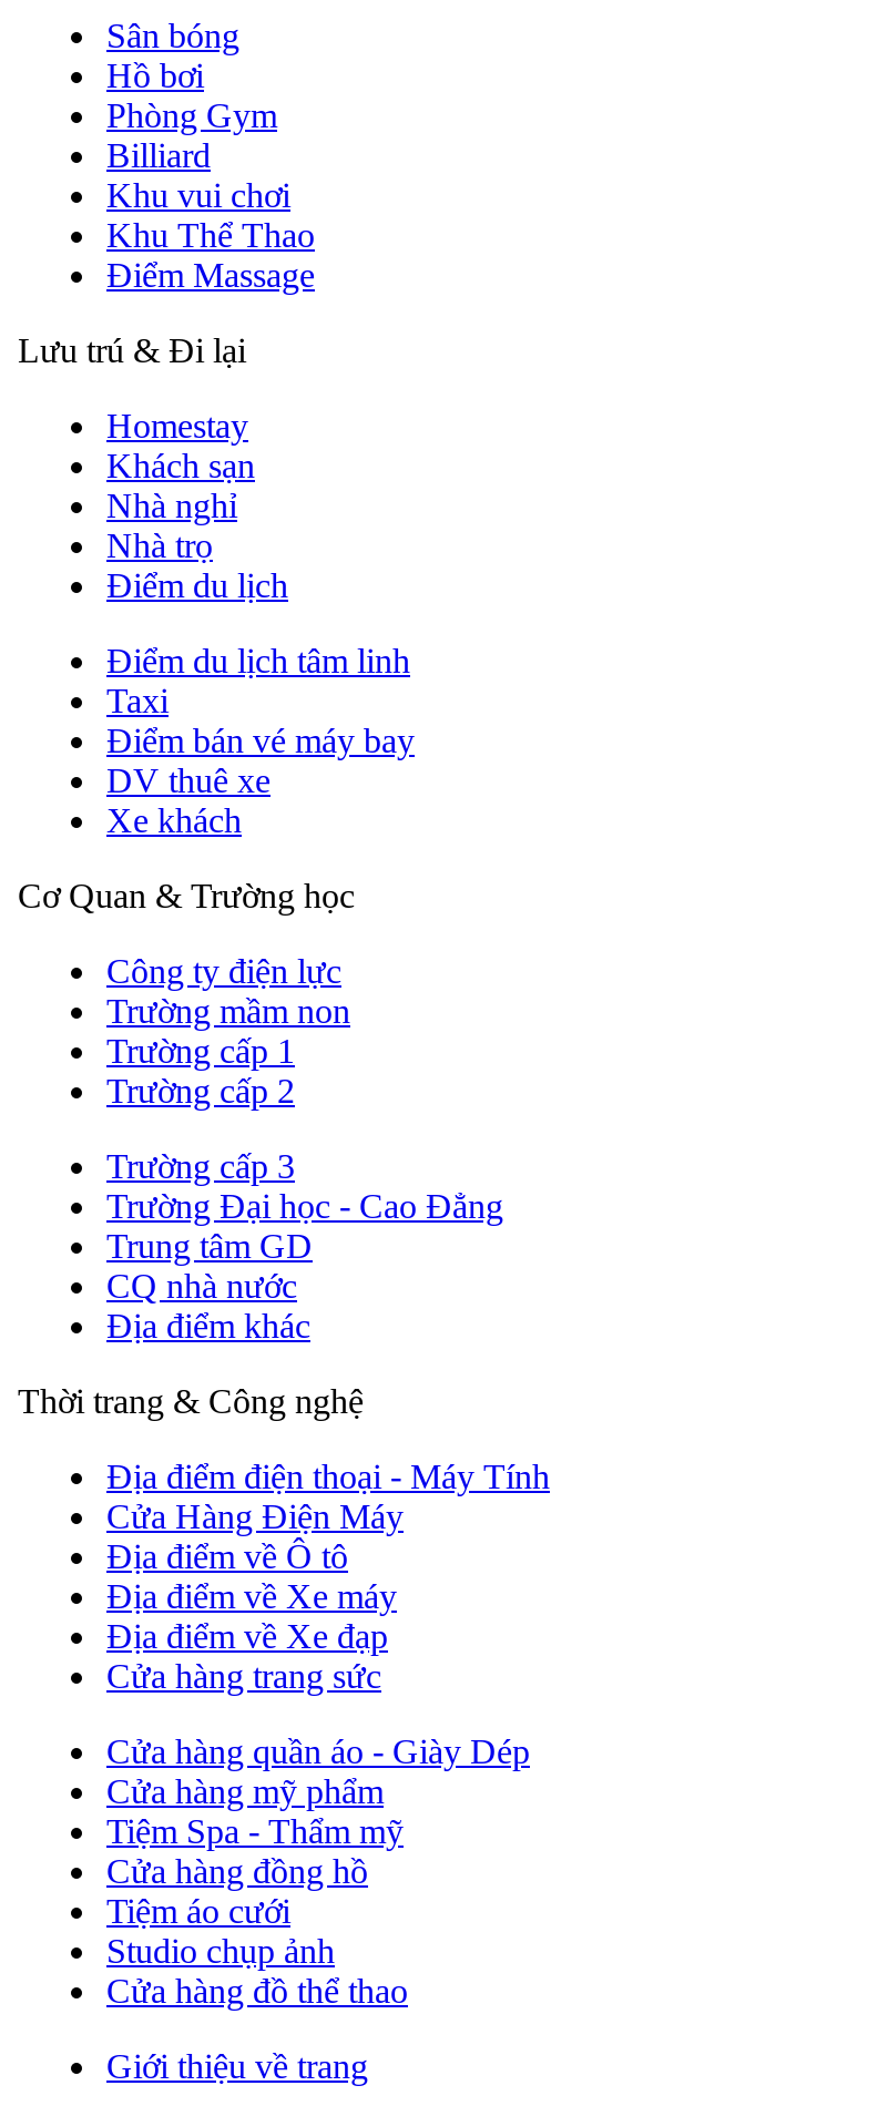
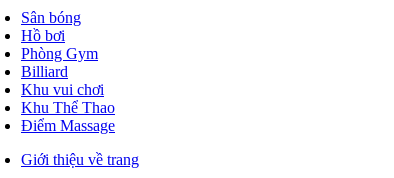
[18,331,550,2010] Lưu trú & Đi lại | Homestay | Khách sạn | Nhà nghỉ | Nhà trọ | Điểm du lịch | Điểm du lịch tâm linh | Taxi | Điểm bán vé máy bay | DV thuê xe | Xe khách | Cơ Quan & Trường học | Công ty điện lực | Trường mầm non | Trường cấp 1 | Trường cấp 2 | Trường cấp 3 | Trường Đại học - Cao Đẳng | Trung tâm GD | CQ nhà nước | Địa điểm khác | Thời trang & Công nghệ | Địa điểm điện thoại - Máy Tính | Cửa Hàng Điện Máy | Địa điểm về Ô tô | Địa điểm về Xe máy | Địa điểm về Xe đạp | Cửa hàng trang sức | Cửa hàng quần áo - Giày Dép | Cửa hàng mỹ phẩm | Tiệm Spa - Thẩm mỹ | Cửa hàng đồng hồ | Tiệm áo cưới | Studio chụp ảnh | Cửa hàng đồ thể thao -> none

